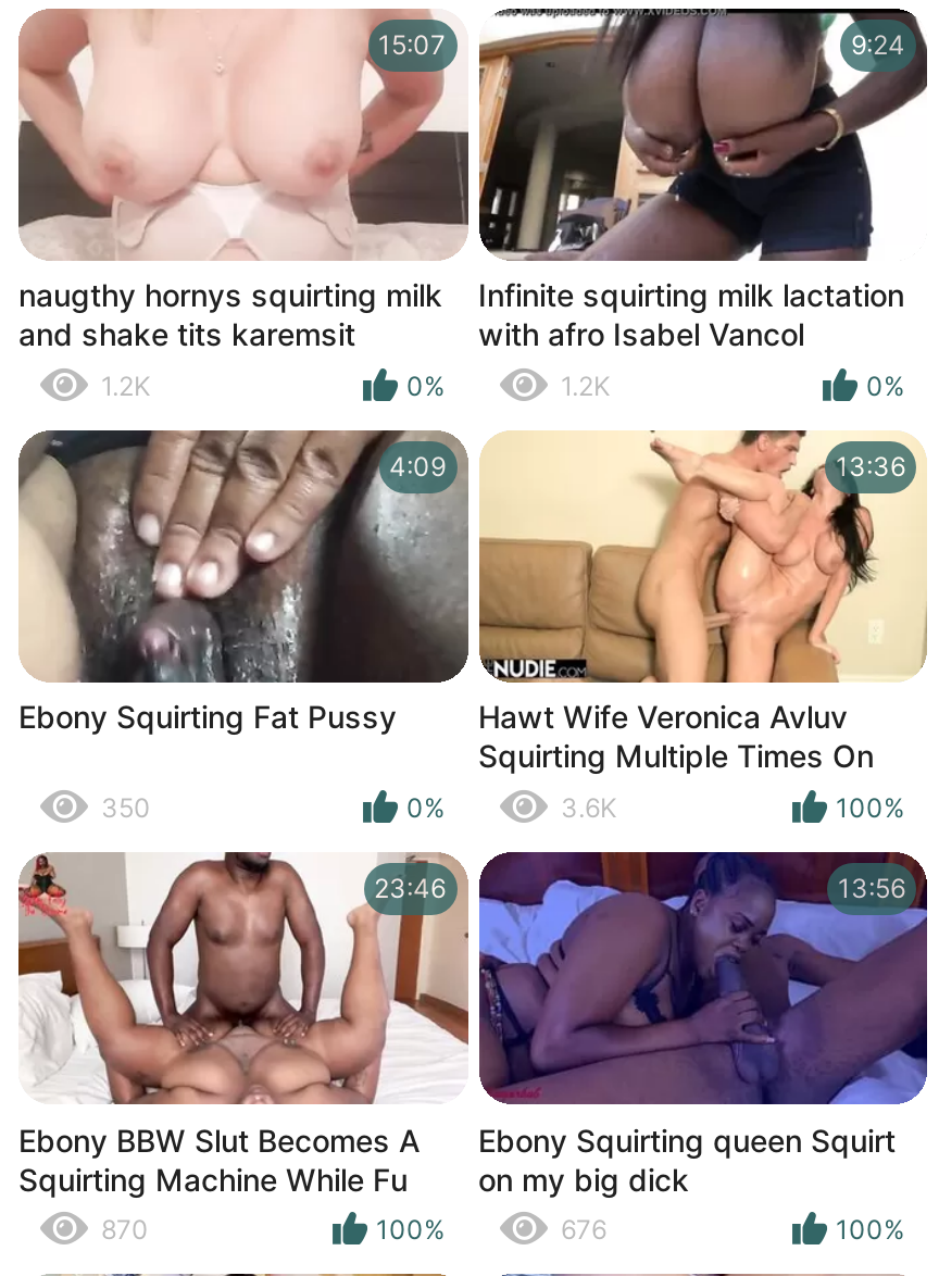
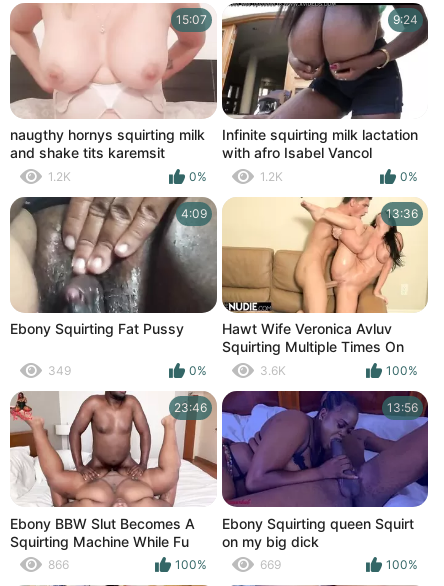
[101,791,151,824] 350 -> [48,363,71,378] 349
[101,1213,149,1246] 870 -> [48,557,69,572] 866
[561,1213,606,1246] 676 -> [259,557,280,572] 669

